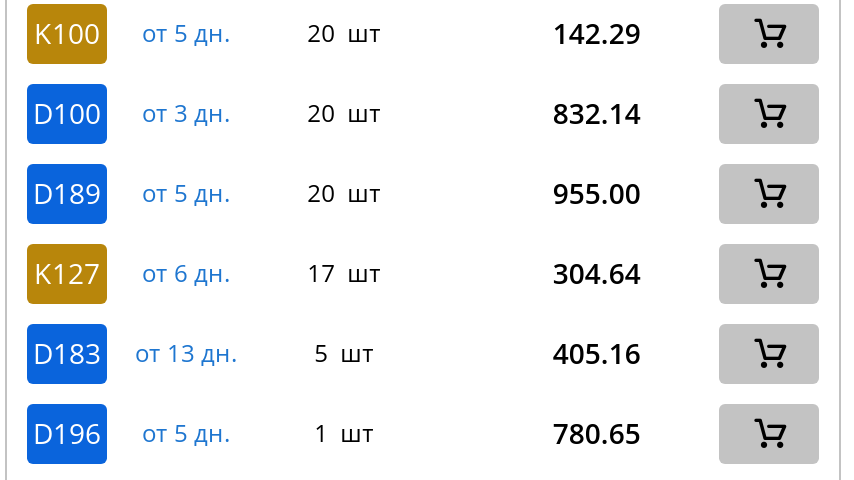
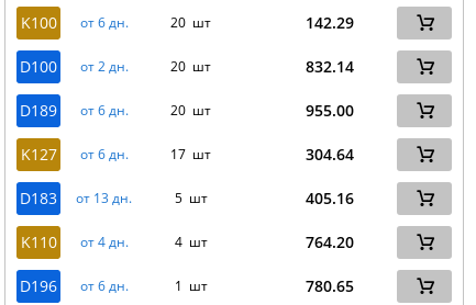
[34,13,230,51] K100 от 5 дн. -> [20,12,128,32] K100 от 6 дн.
[33,93,230,131] D100 от 3 дн. -> [20,56,128,76] D100 от 2 дн.
[33,173,230,211] D189 от 5 дн. -> [20,99,128,120] D189 от 6 дн.
none -> [20,231,354,252] K110 | от 4 дн. | 4 шт | 764.20
[33,413,230,451] D196 от 5 дн. -> [20,275,128,296] D196 от 6 дн.

